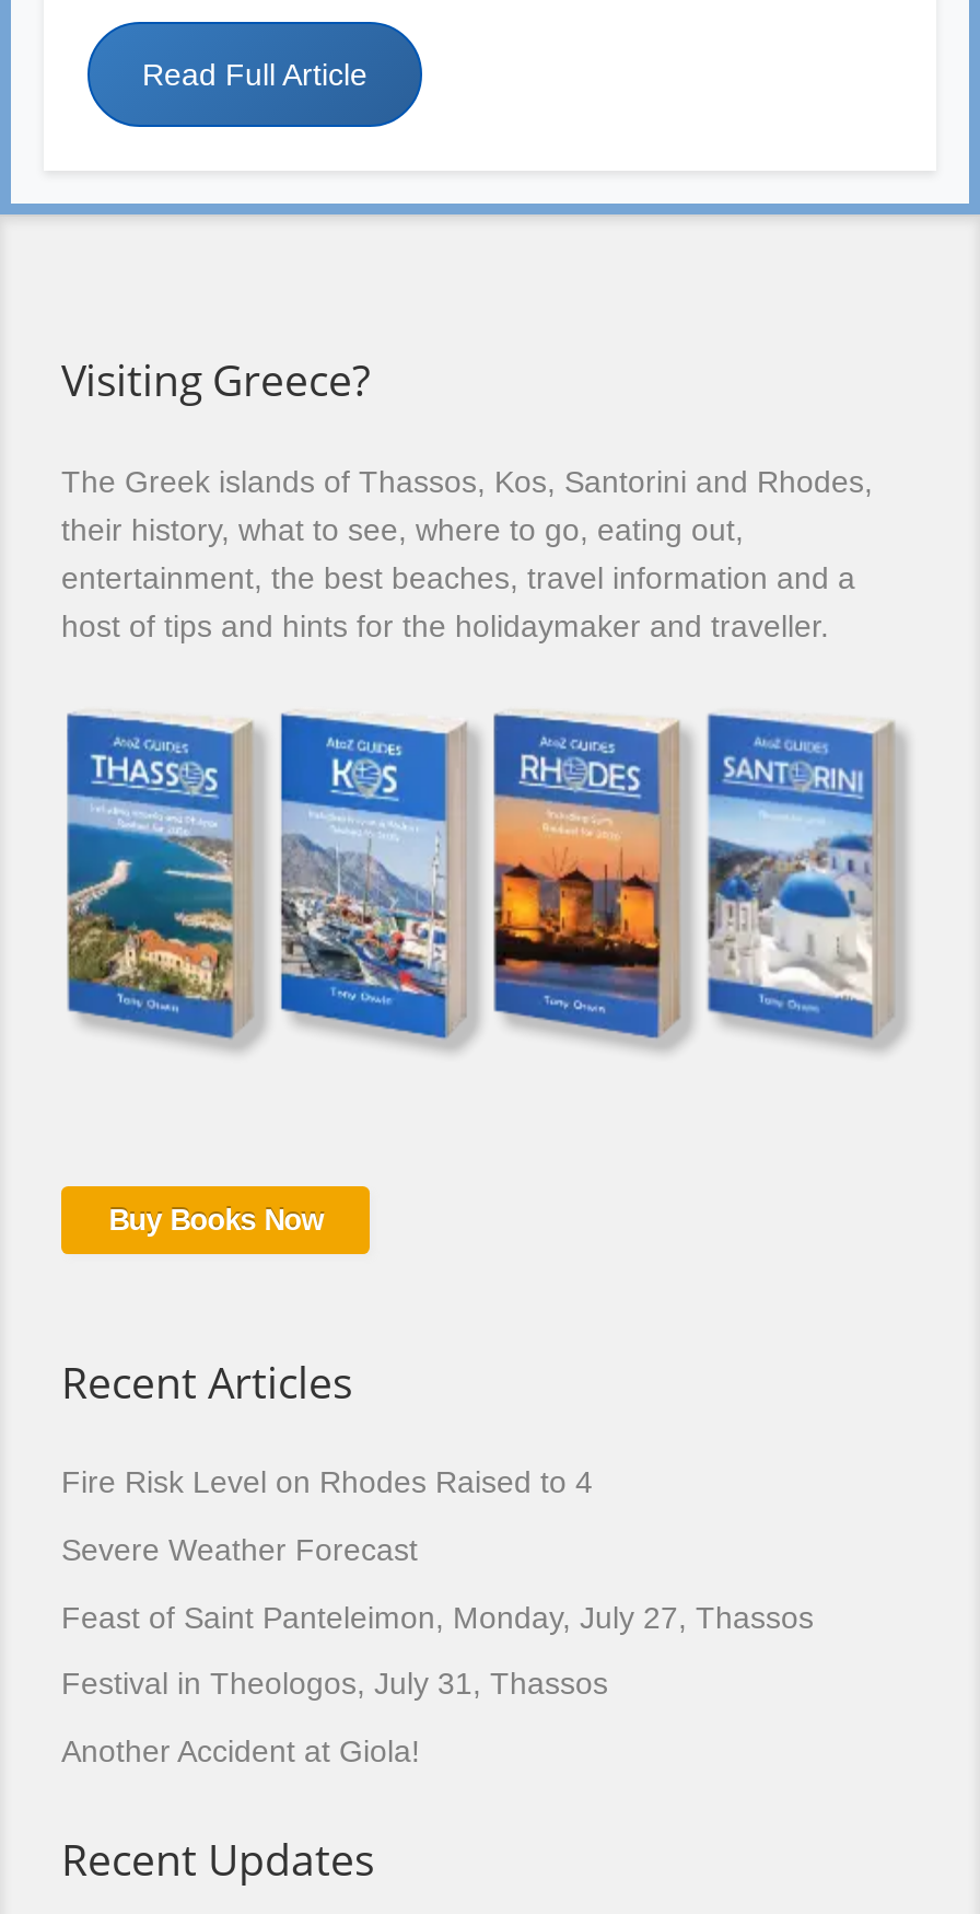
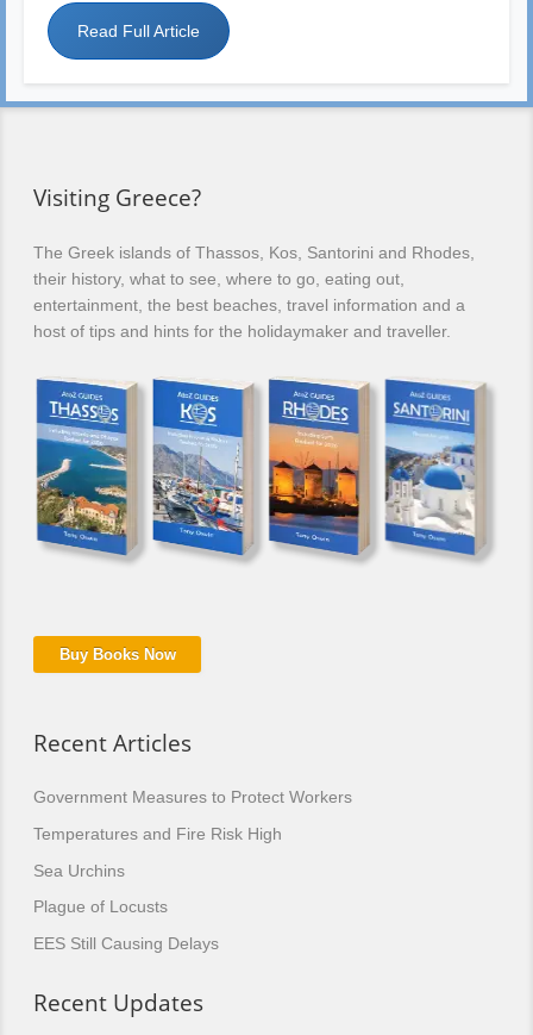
[61,1465,593,1500] Fire Risk Level on Rhodes Raised to 4 -> [33,788,352,807] Government Measures to Protect Workers
[61,1532,418,1567] Severe Weather Forecast -> [33,824,282,843] Temperatures and Fire Risk High
[61,1599,814,1634] Feast of Saint Panteleimon, Monday, July 27, Thassos -> [33,861,125,880] Sea Urchins
[61,1666,608,1701] Festival in Theologos, July 31, Thassos -> [33,897,168,916] Plague of Locusts
[61,1733,420,1768] Another Accident at Giola! -> [33,934,219,953] EES Still Causing Delays

